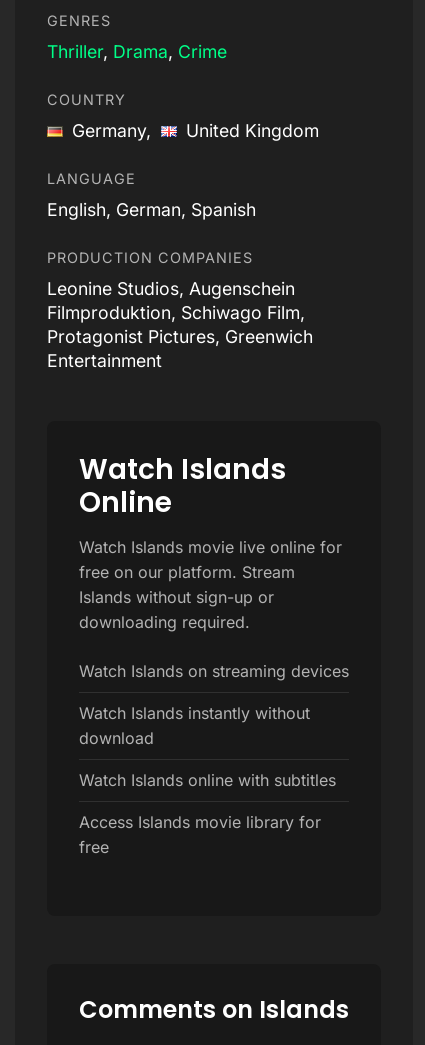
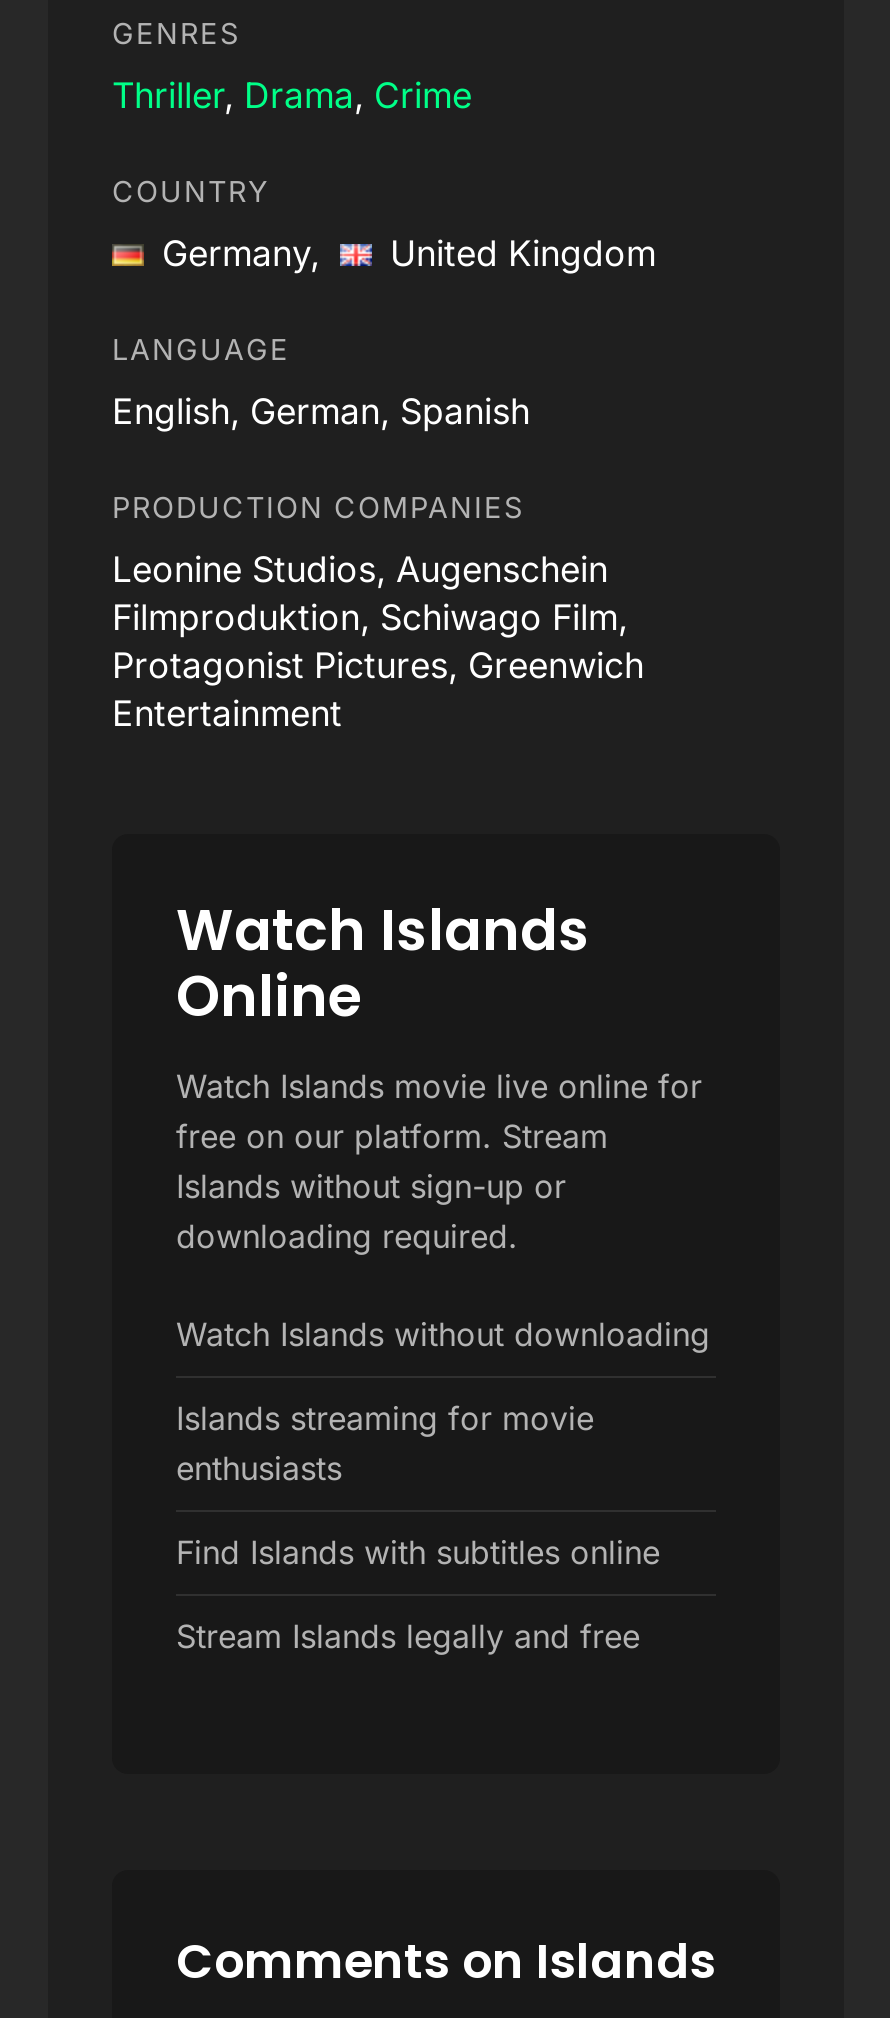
[79,661,349,681] Watch Islands on streaming devices -> [176,1314,710,1354] Watch Islands without downloading
[79,703,310,748] Watch Islands instantly without | download -> [176,1398,594,1488] Islands streaming for movie | enthusiasts
[79,770,336,790] Watch Islands online with subtitles -> [176,1532,660,1572] Find Islands with subtitles online
[79,812,321,857] Access Islands movie library for | free -> [176,1616,640,1656] Stream Islands legally and free

